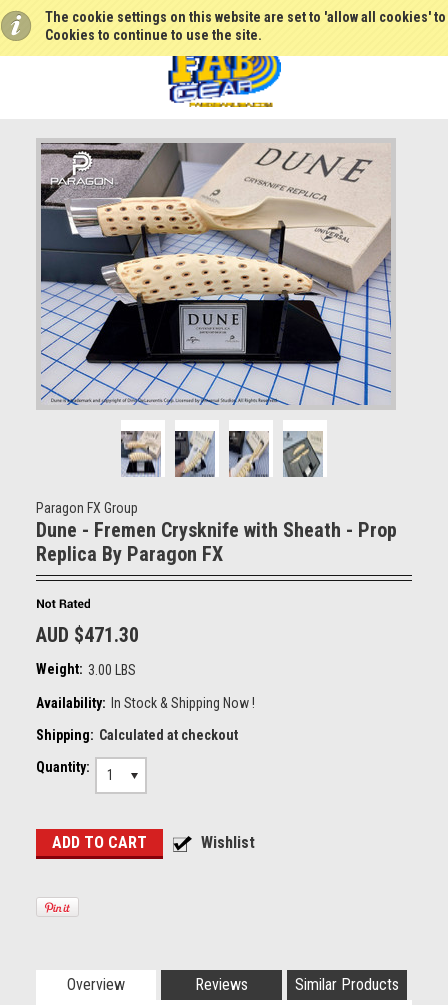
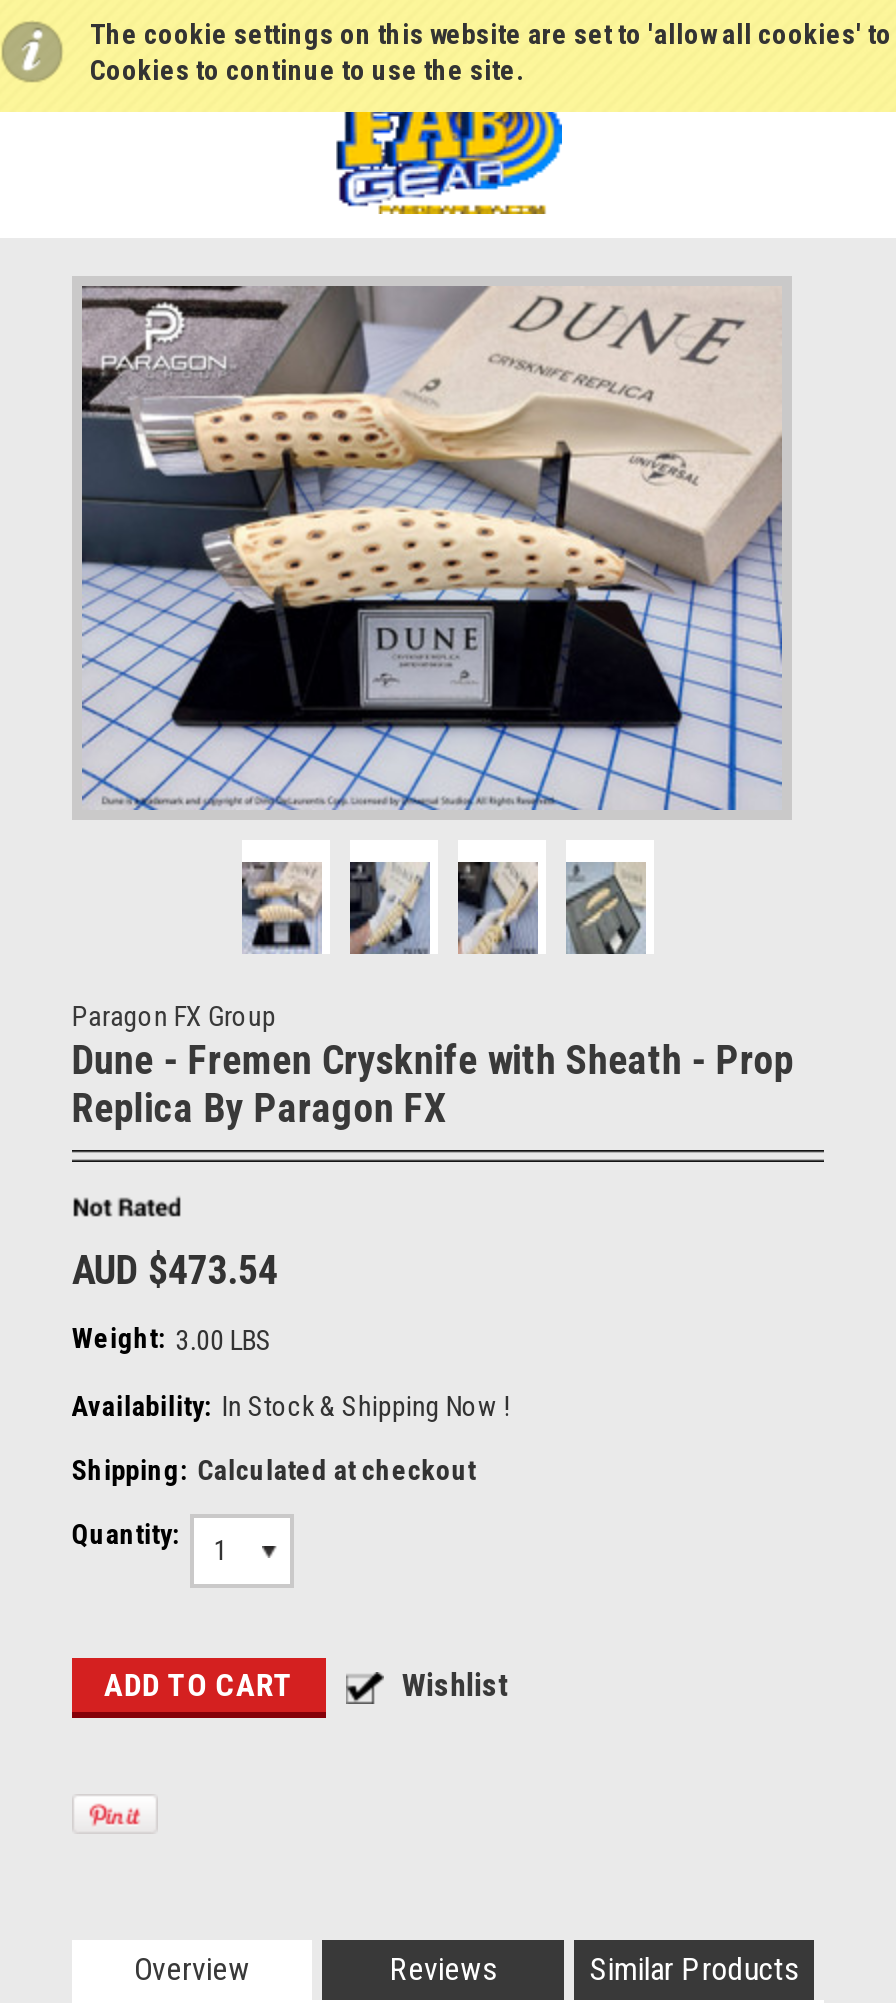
[36,623,139,647] AUD $471.30 -> [72,1246,278,1294] AUD $473.54

